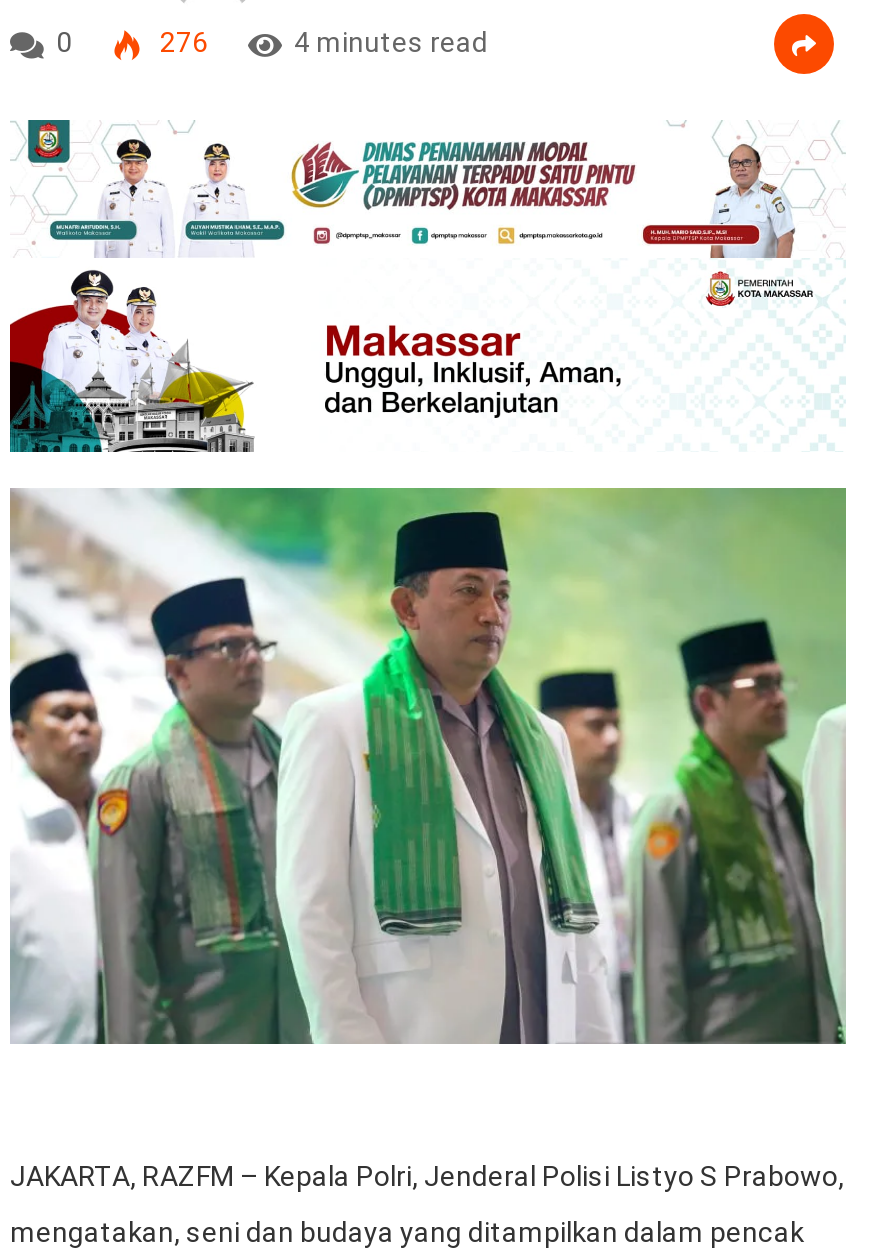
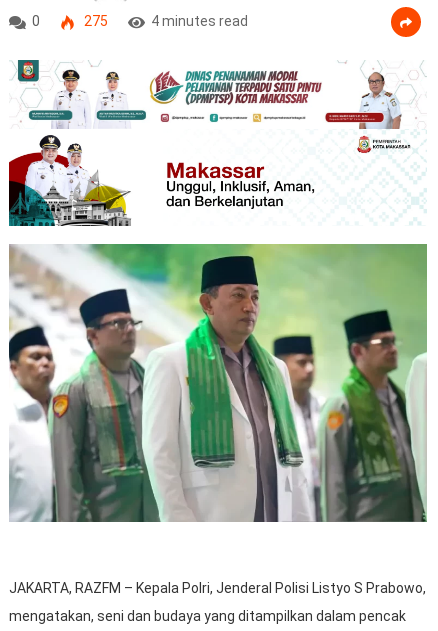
[154,26,208,58] 276 -> [81,13,108,29] 275

